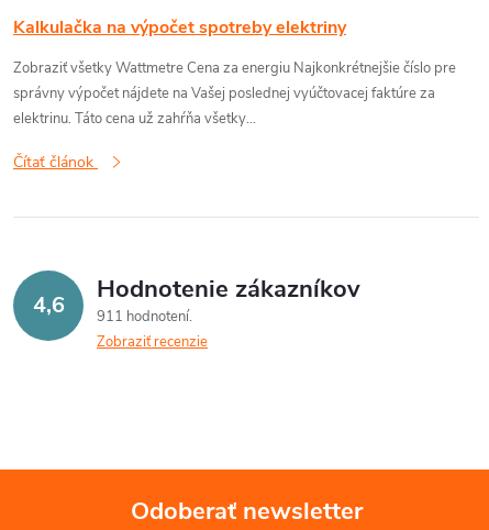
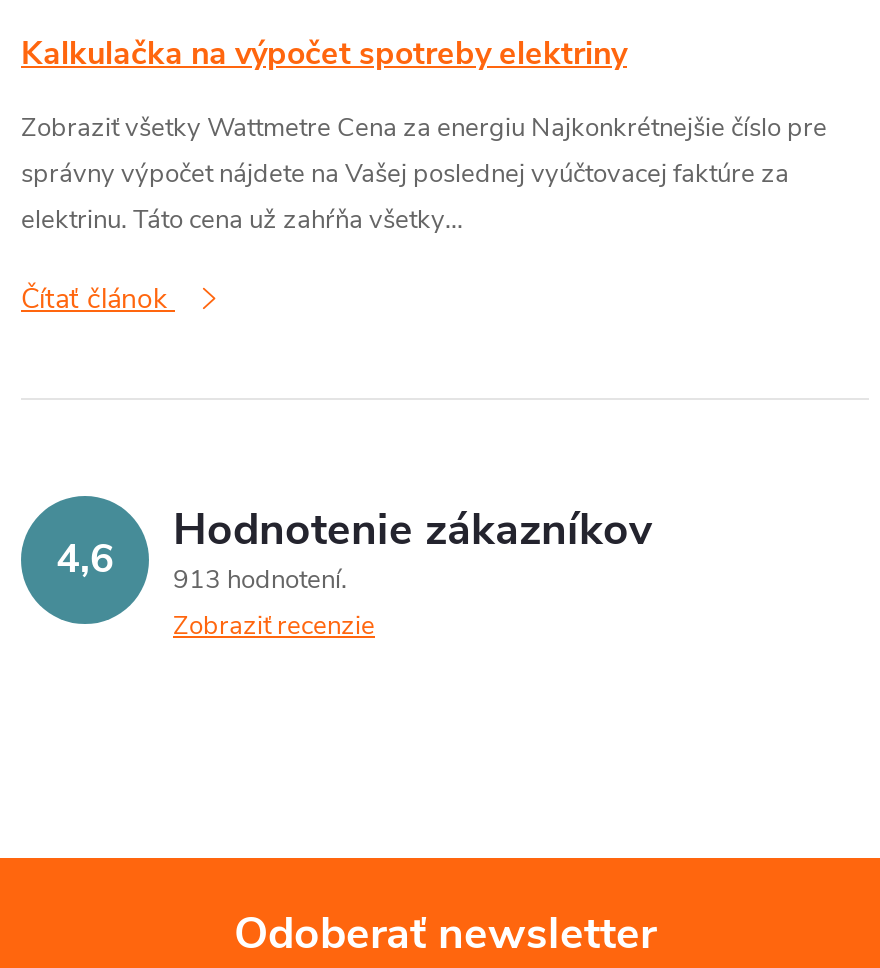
[32,272,360,326] 4,6 911 hodnotení Hodnotenie zákazníkov -> [56,500,653,598] 4,6 913 hodnotení Hodnotenie zákazníkov

